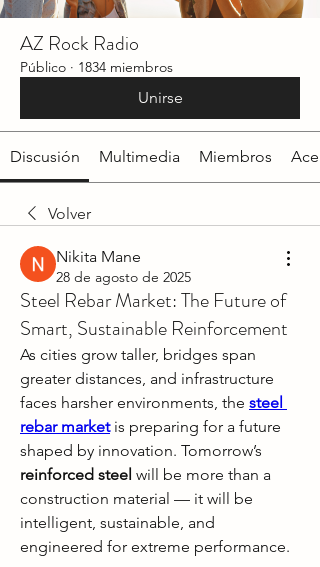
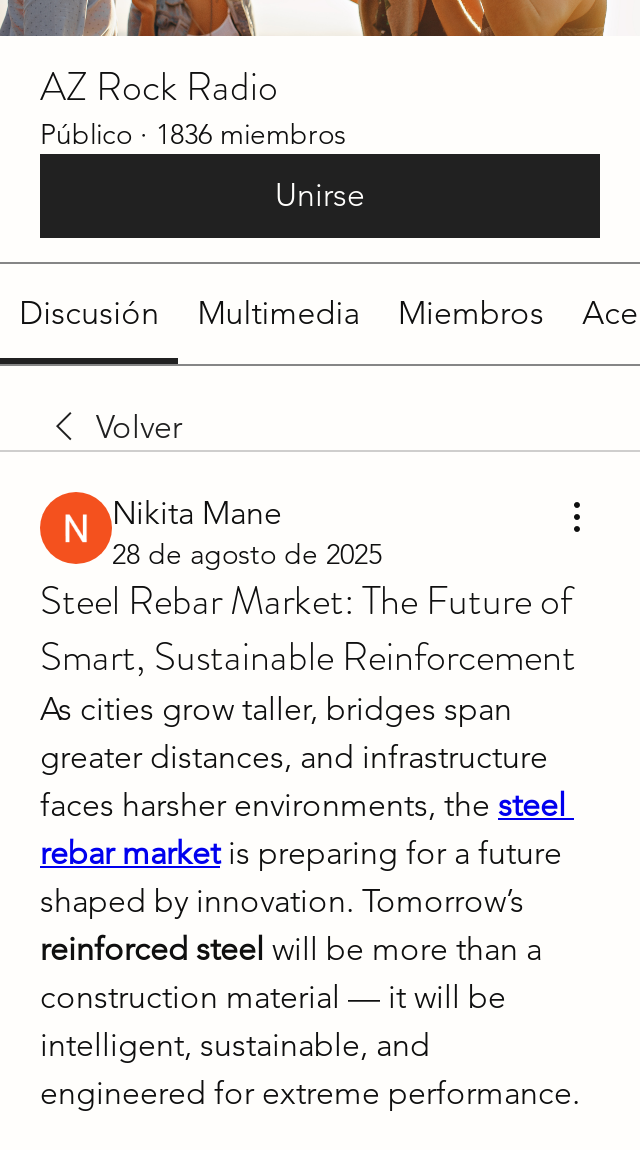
[20,58,173,76] Público · 1834 miembros -> [40,116,346,152] Público · 1836 miembros

